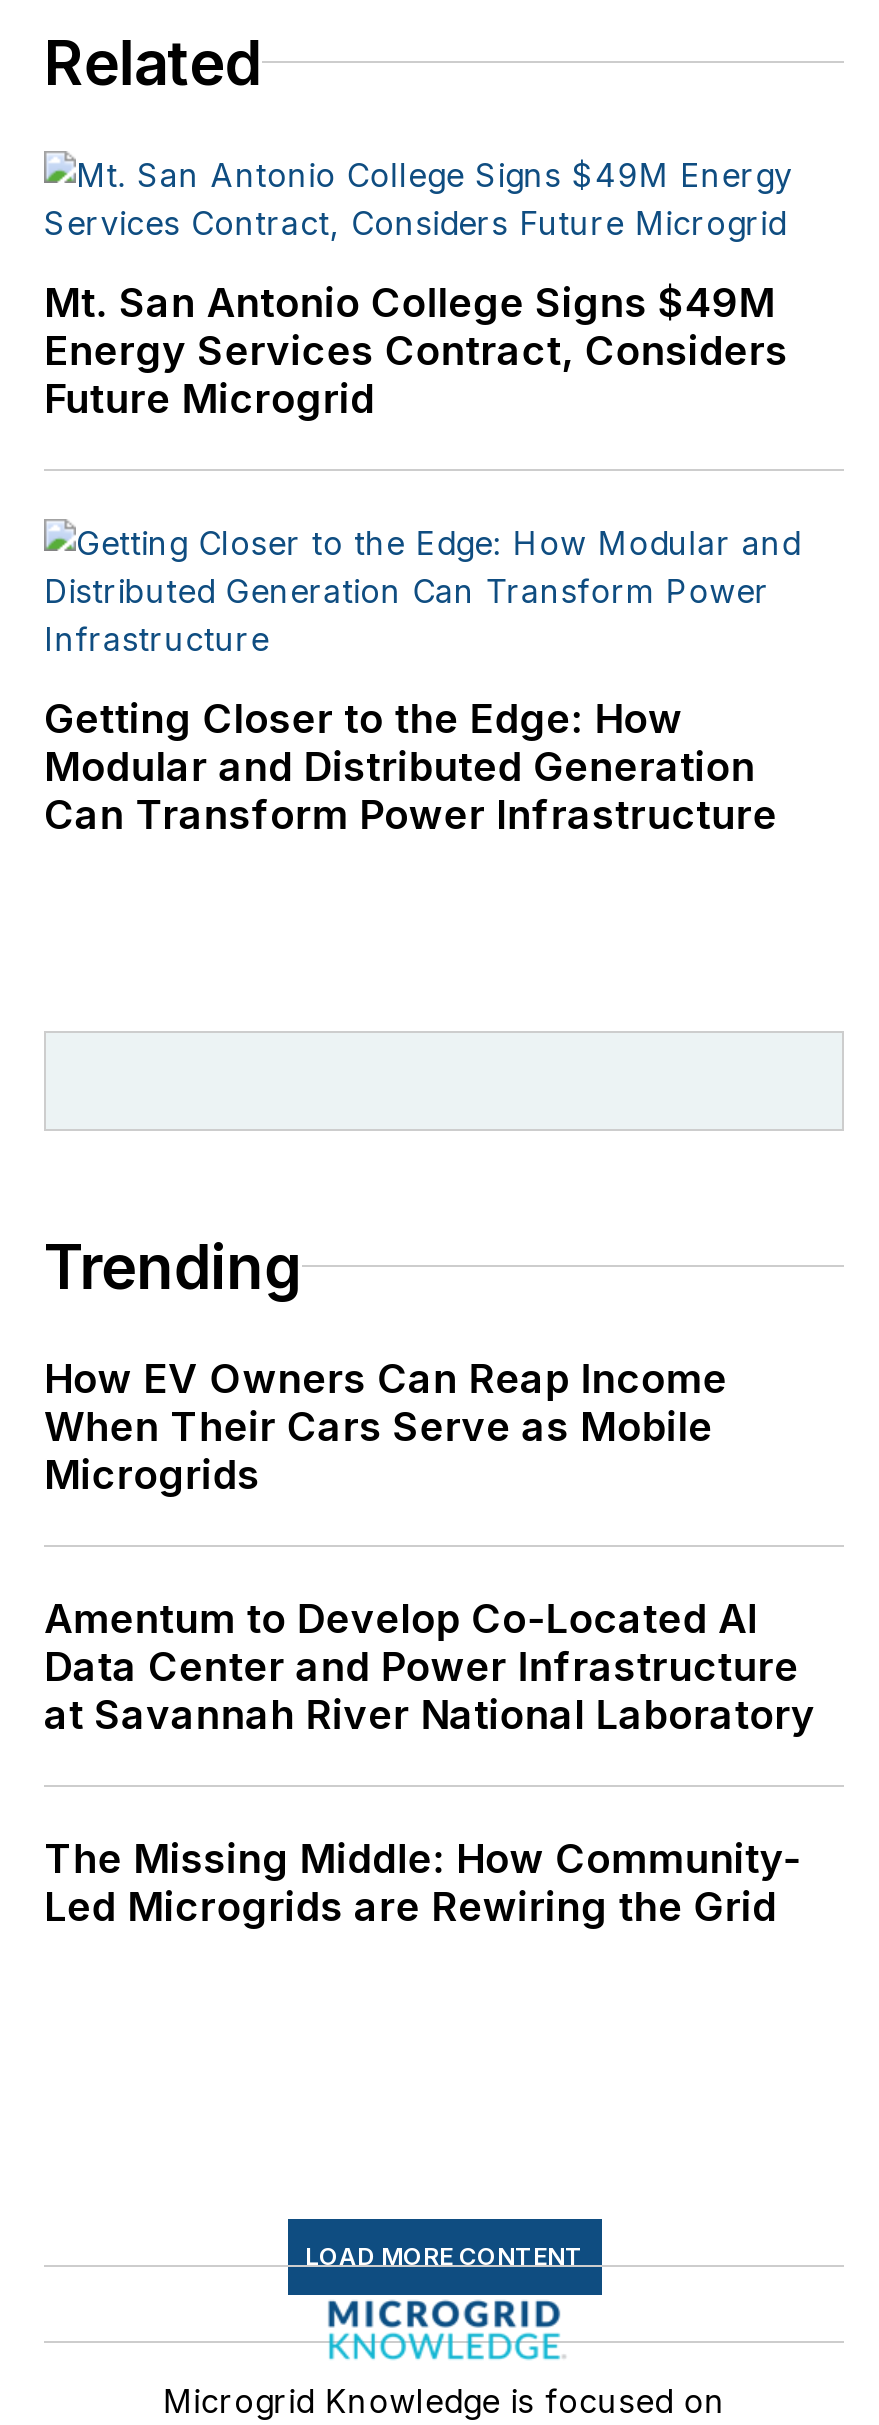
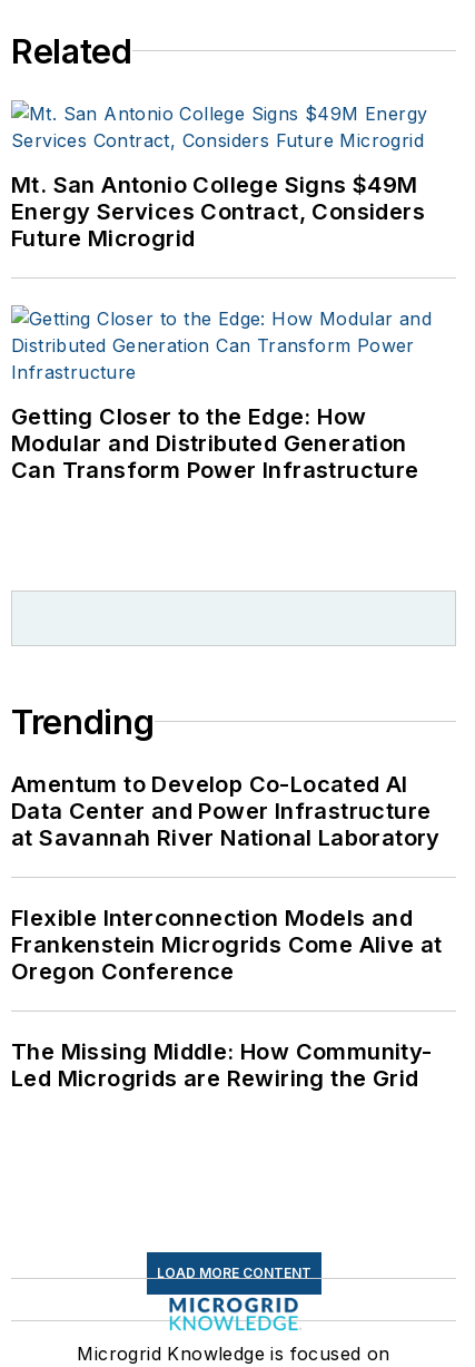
[44,1354,727,1498] How EV Owners Can Reap Income | When Their Cars Serve as Mobile | Microgrids -> none
moved [44,1594,816,1738] -> [11,771,440,851]: Amentum to Develop Co-Located AI | Data Center and Power Infrastructure | at Savannah River National Laboratory
none -> [11,904,443,984] Flexible Interconnection Models and | Frankenstein Microgrids Come Alive at | Oregon Conference

